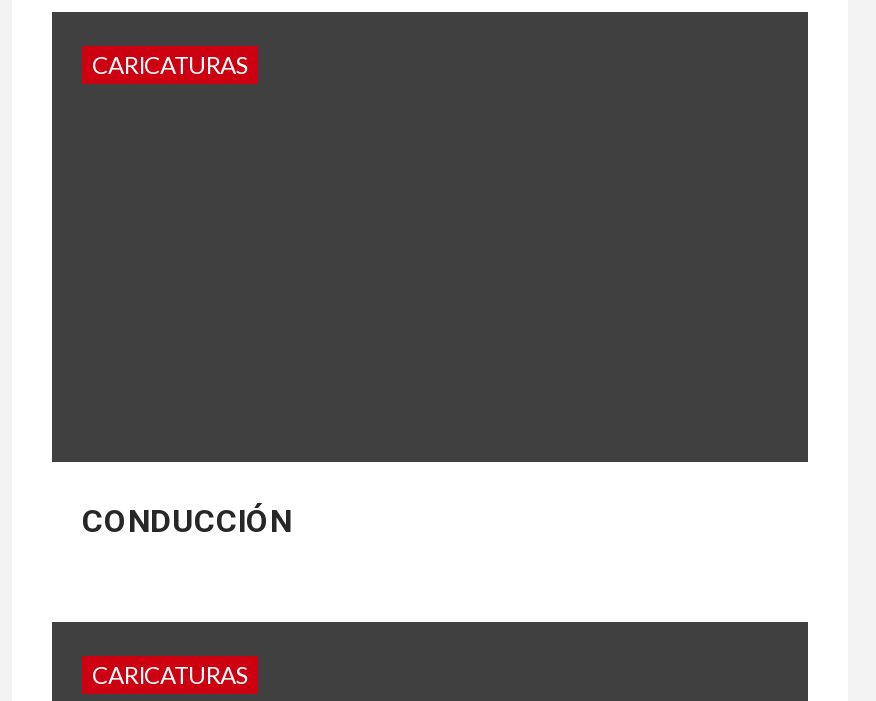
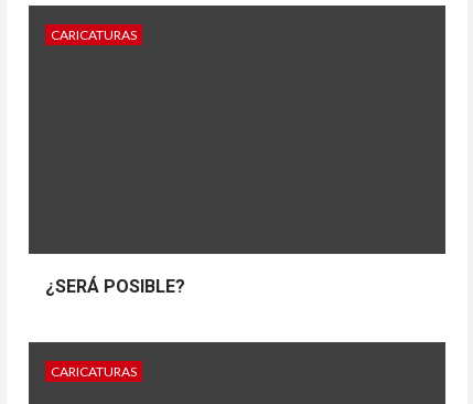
[82,502,292,540] CONDUCCIÓN -> [45,276,185,297] ¿SERÁ POSIBLE?

